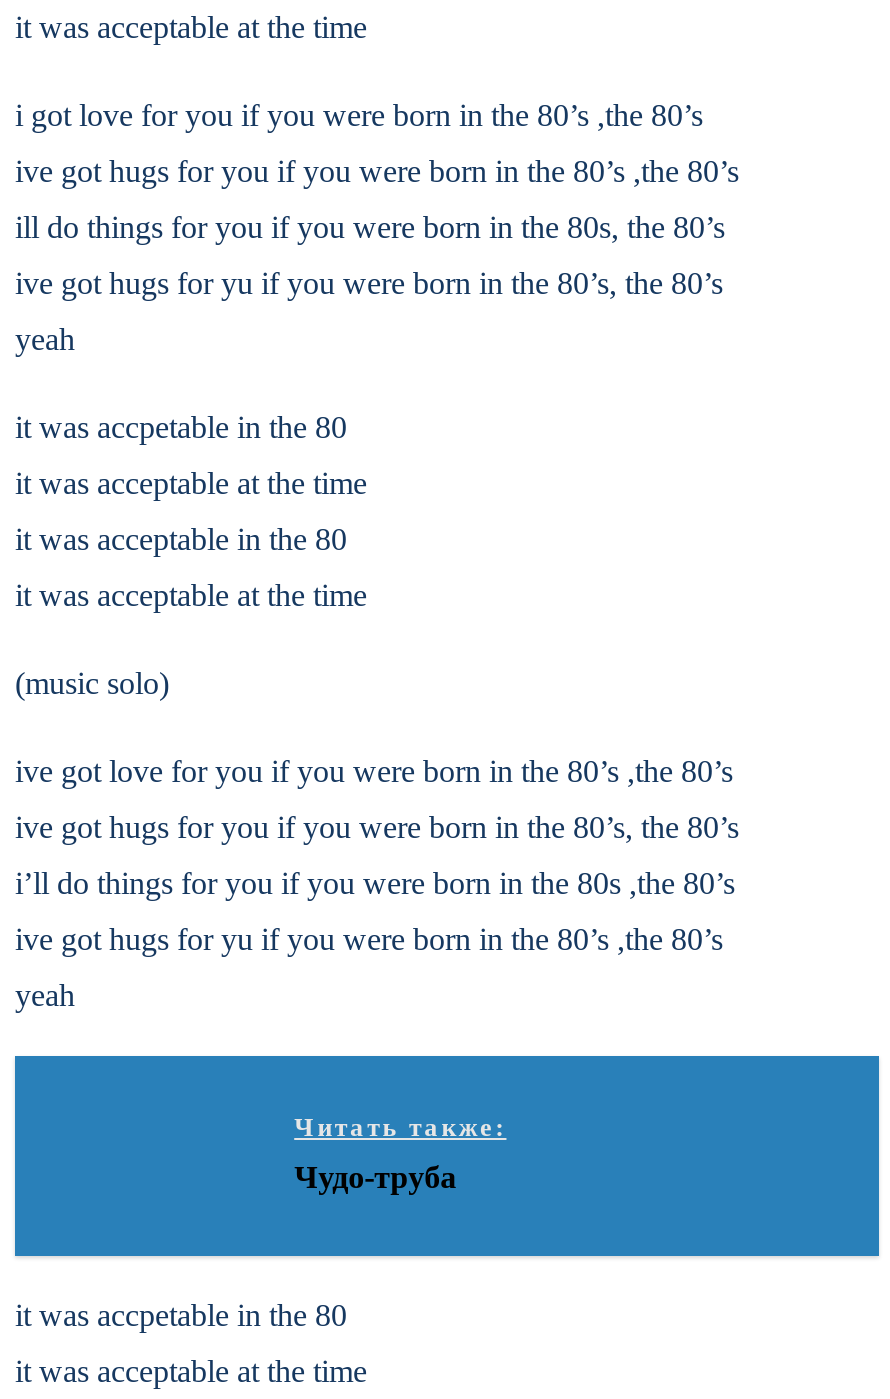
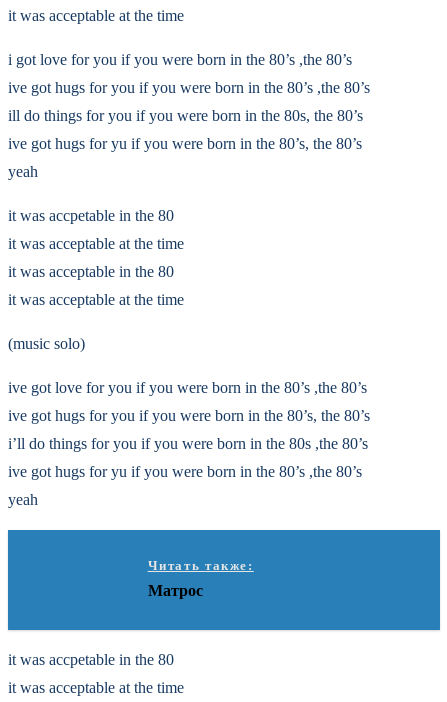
[294,1160,456,1194] Чудо-труба -> [148,582,203,599] Матрос

